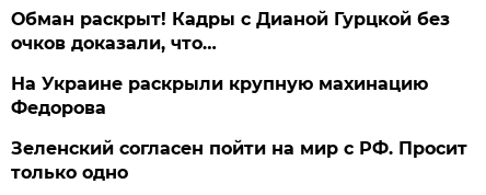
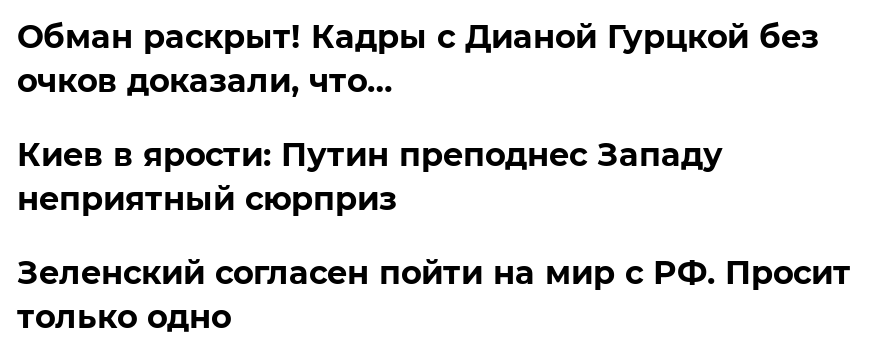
[11,74,428,119] На Украине раскрыли крупную махинацию | Федорова -> [17,137,723,219] Киев в ярости: Путин преподнес Западу | неприятный сюрприз

